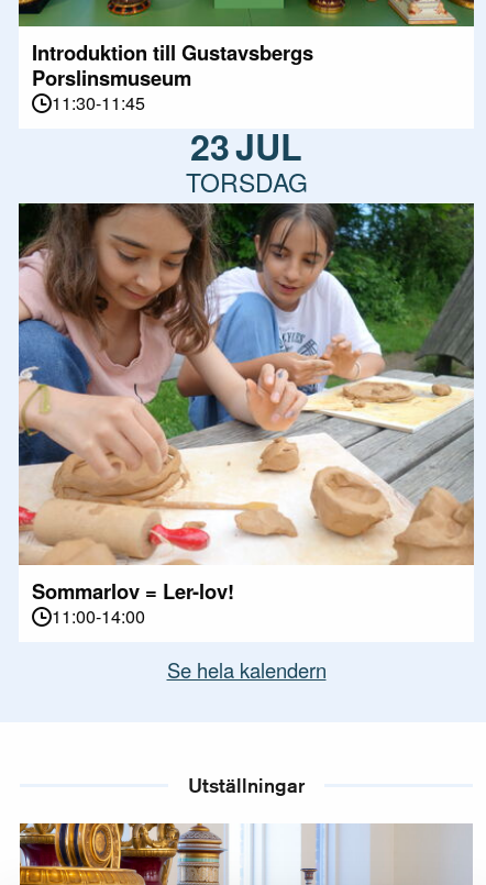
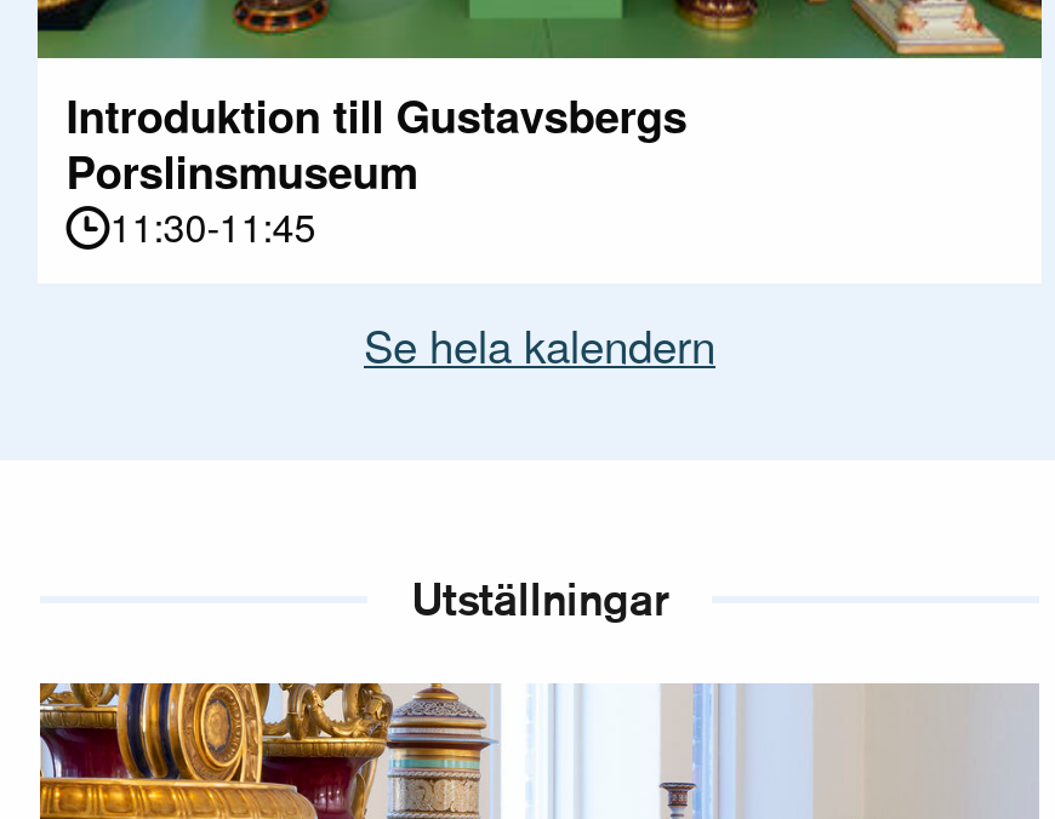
[185,121,307,200] 23 JUL | TORSDAG -> none
[18,202,475,629] [image] | Sommarlov = Ler-lov! | 11:00-14:00 -> none

